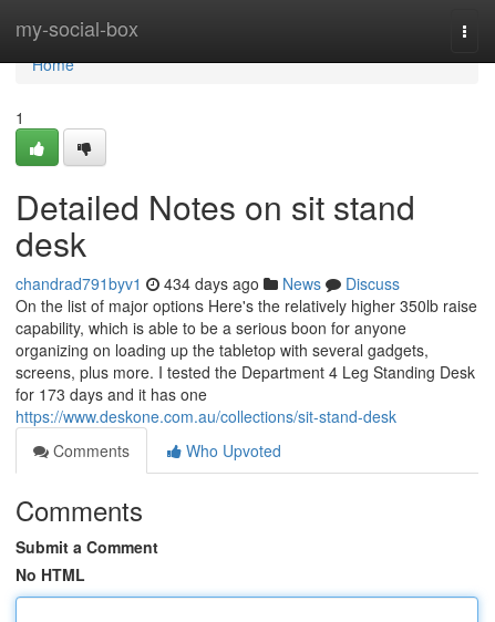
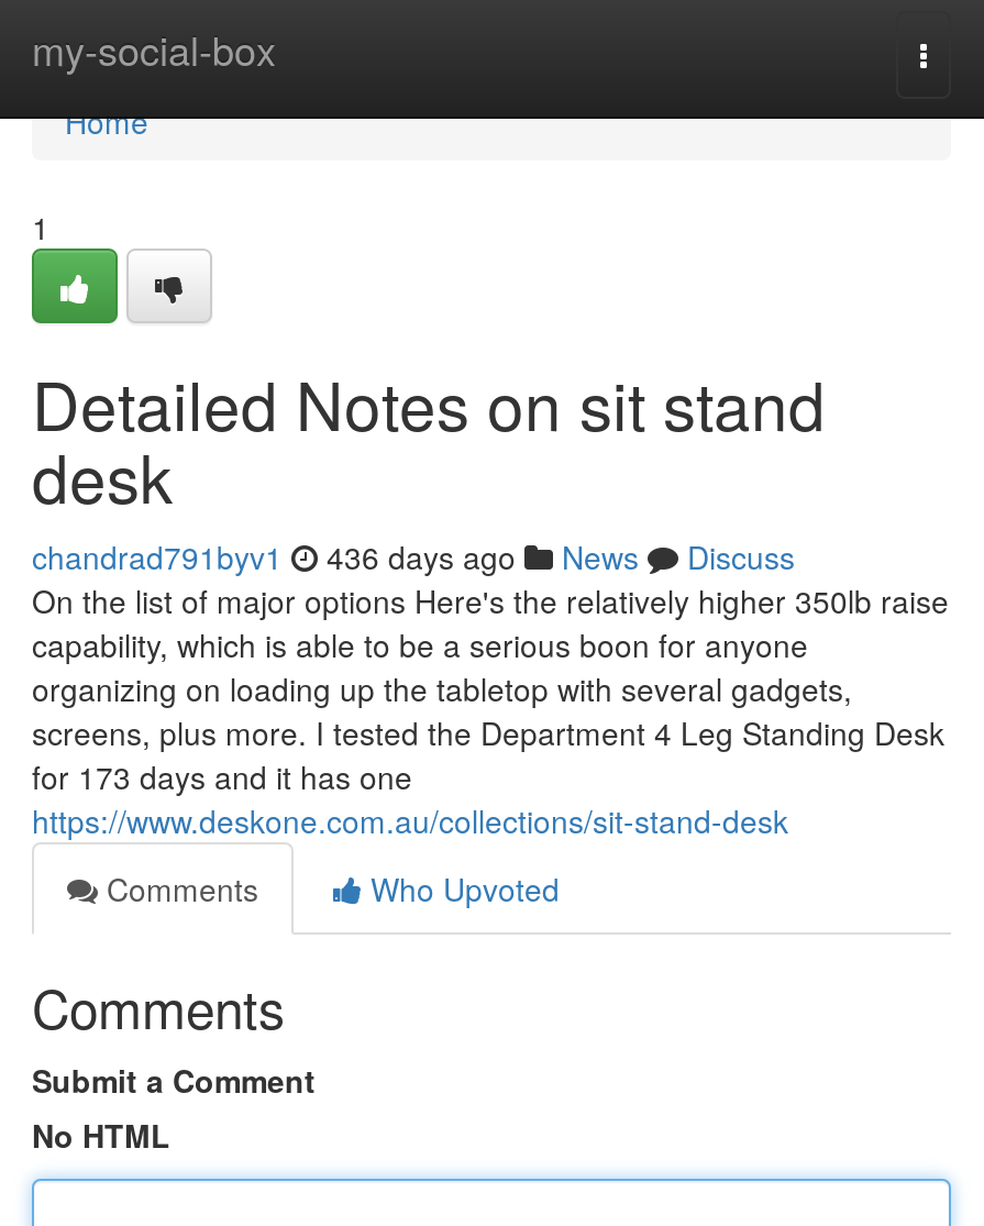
[16,272,400,294] chandrad791byv1 434 days ago News Discuss -> [32,534,795,578] chandrad791byv1 436 days ago News Discuss

